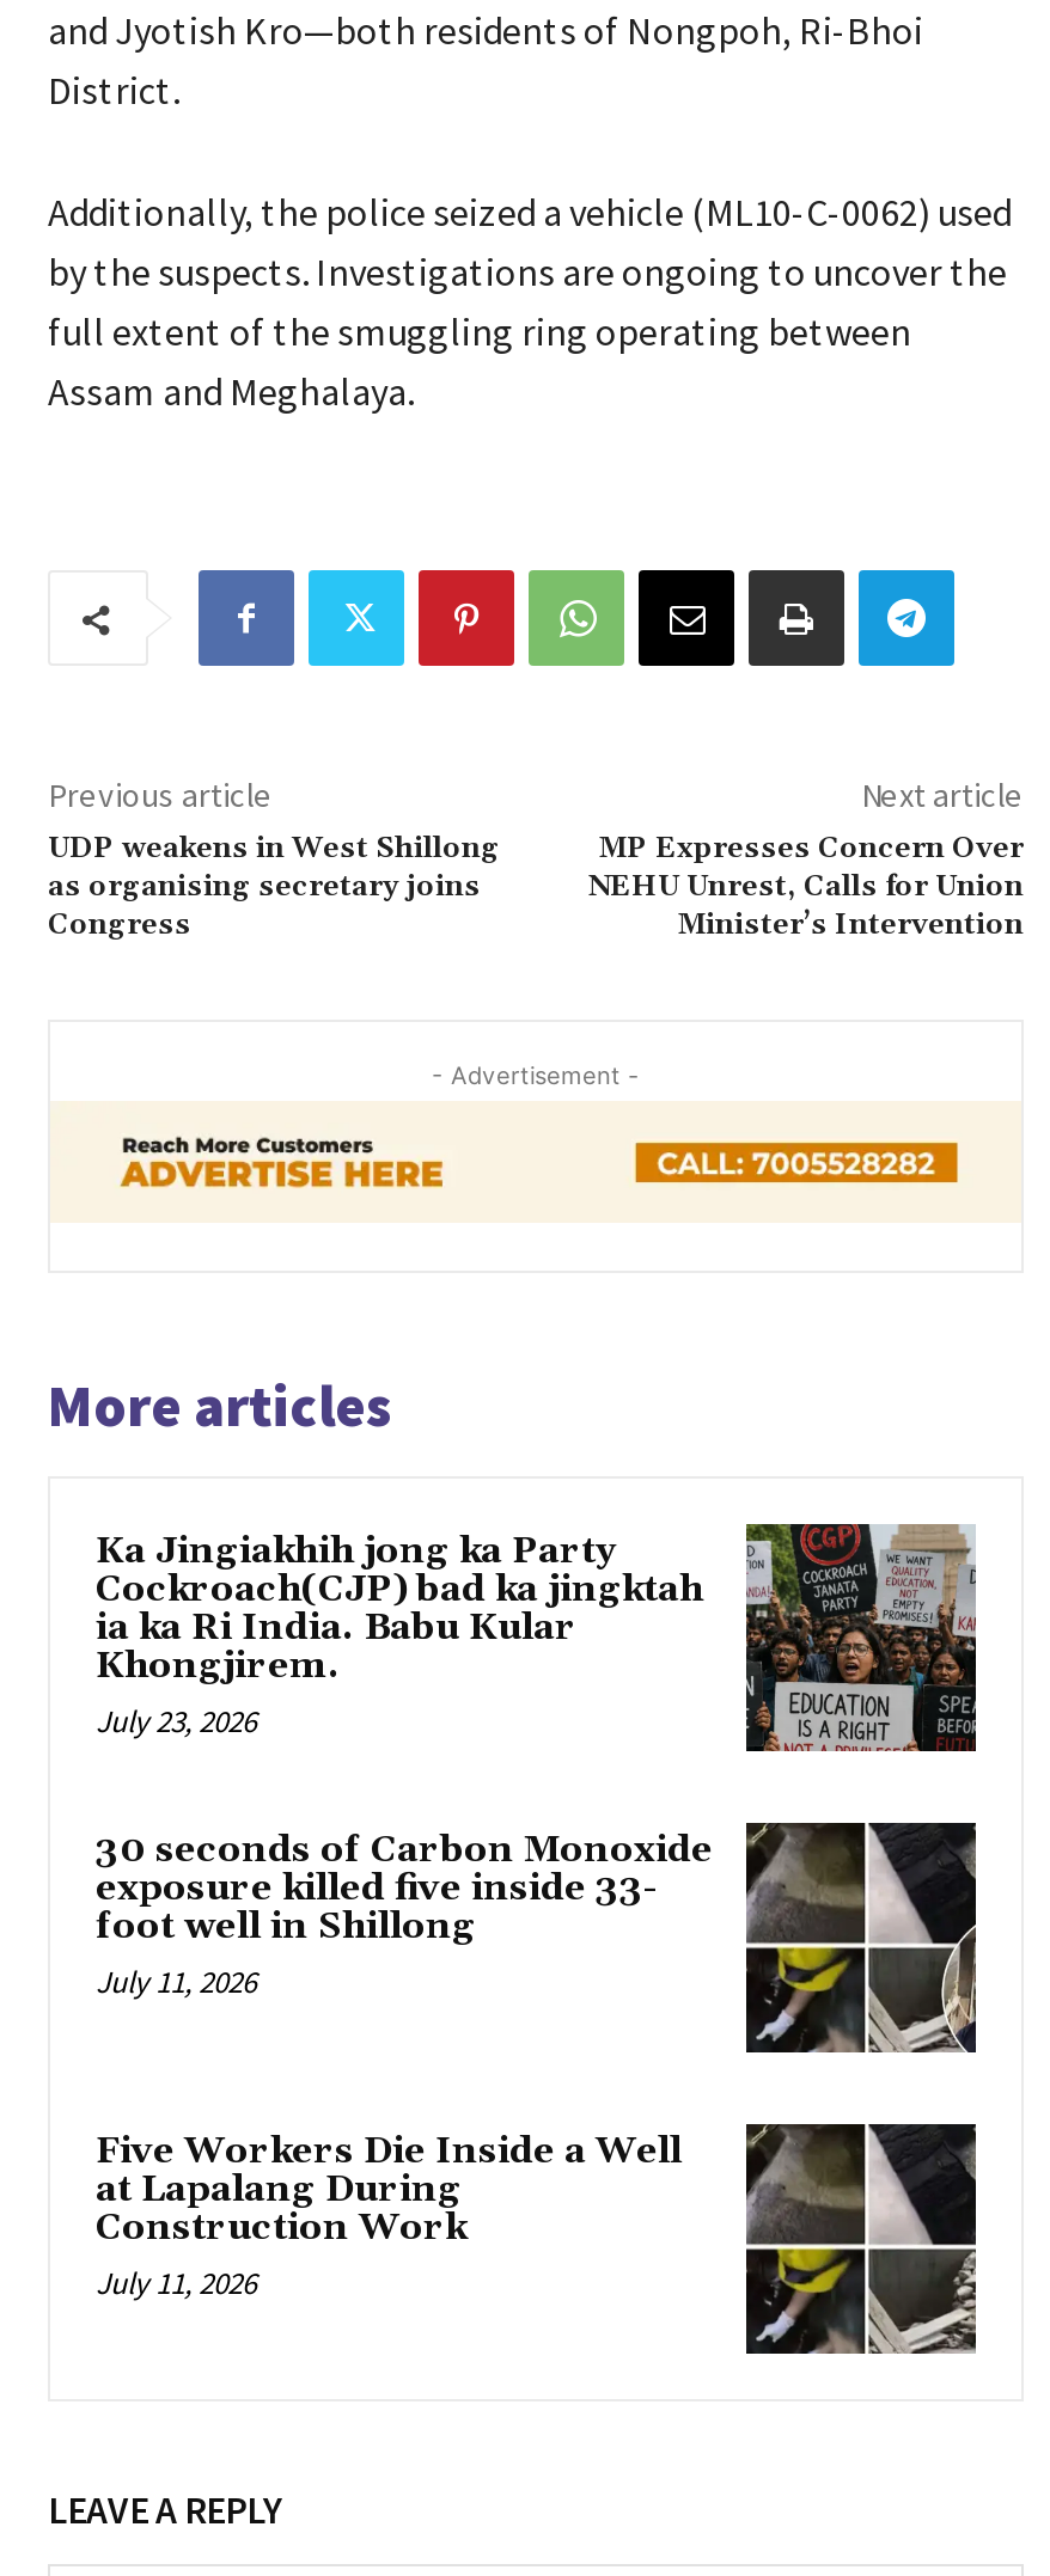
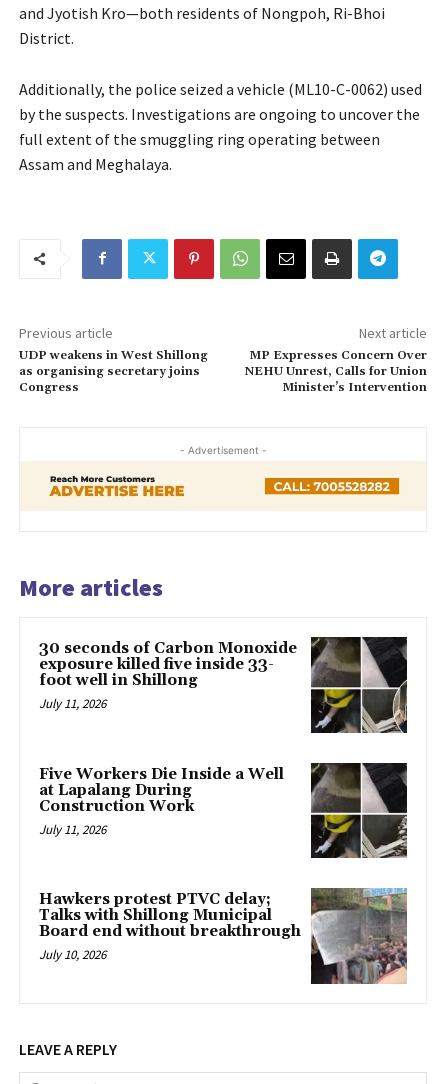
[96,1523,978,1752] [image] | Ka Jingiakhih jong ka Party | Cockroach(CJP) bad ka jingktah | ia ka Ri India. Babu Kular | Khongjirem. | July 23, 2026 -> none
moved [96,1819,981,2303] -> [39,635,409,838]: [image] | 30 seconds of Carbon Monoxide | exposure killed five inside 33- | ... | Construction Work | July 11, 2026
none -> [39,887,408,985] [image] | Hawkers protest PTVC delay; | Talks with Shillong Municipal | Board end without breakthrough | July 10, 2026

